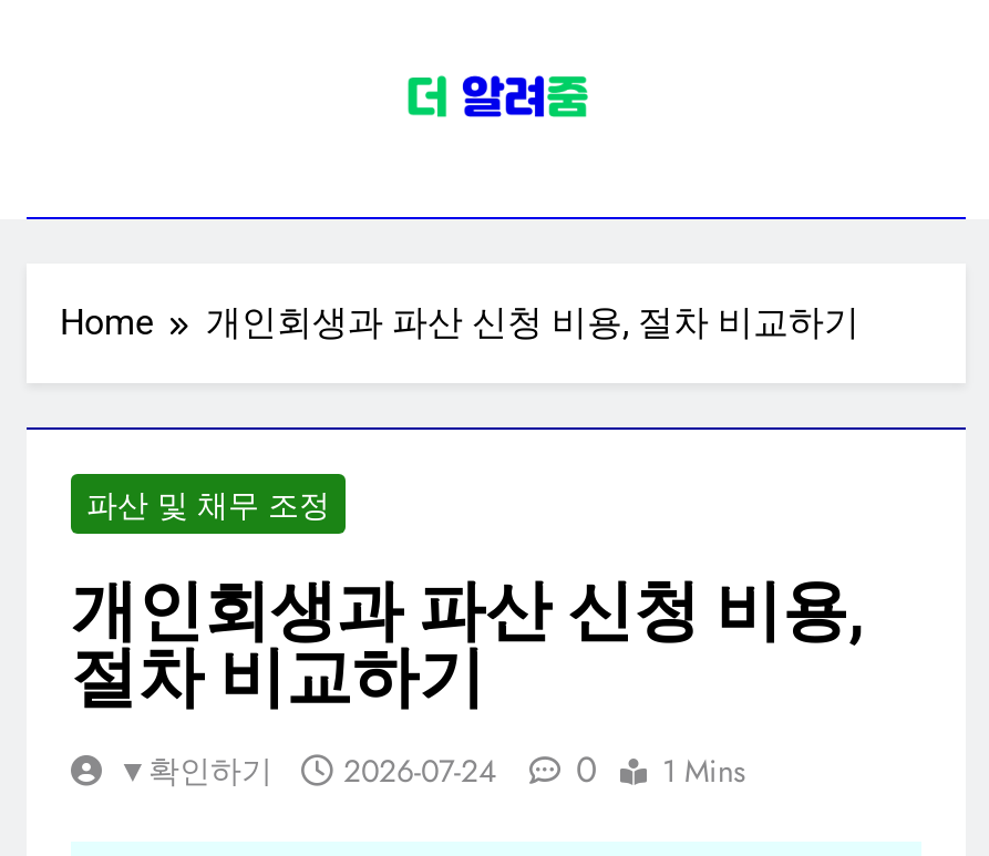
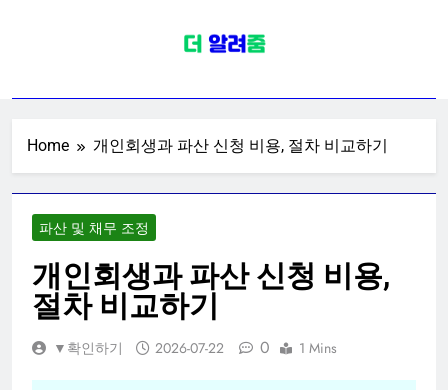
[343,748,496,792] 2026-07-24 -> [155,338,224,358] 2026-07-22

